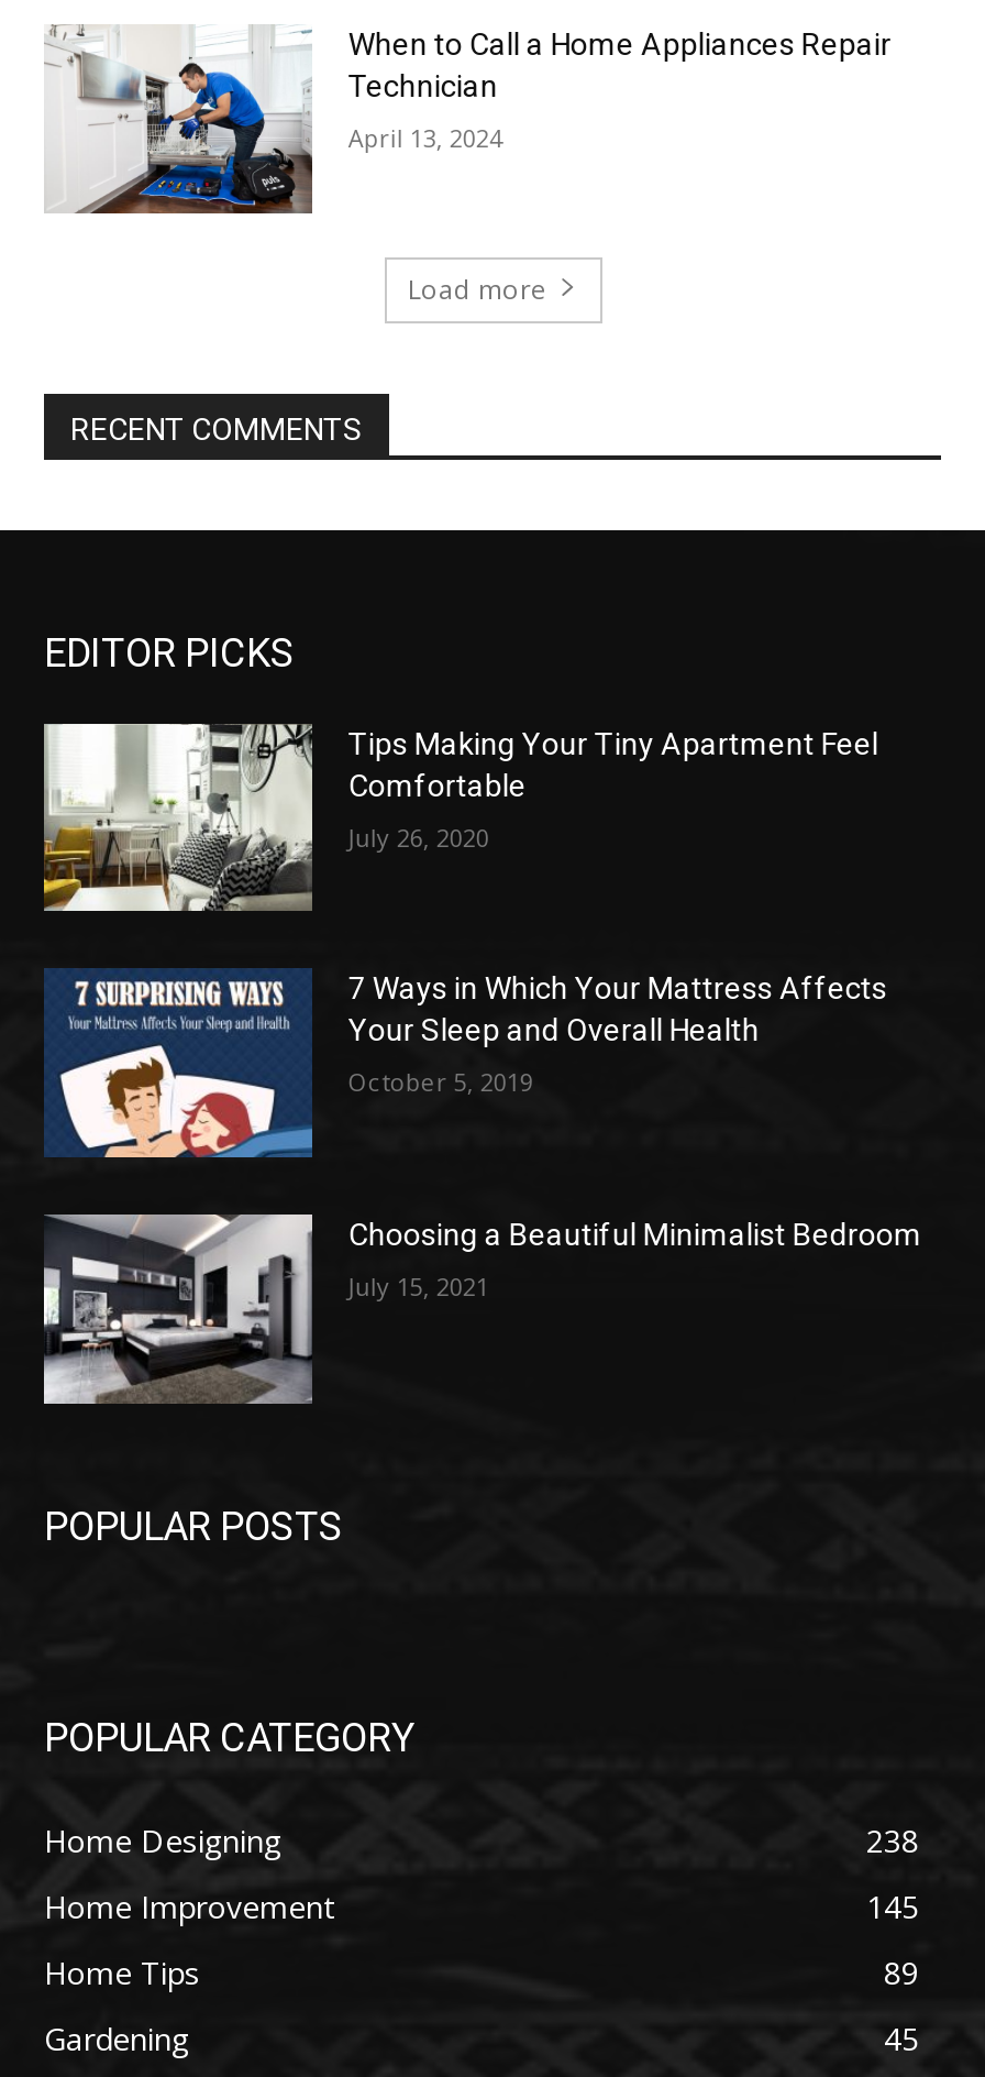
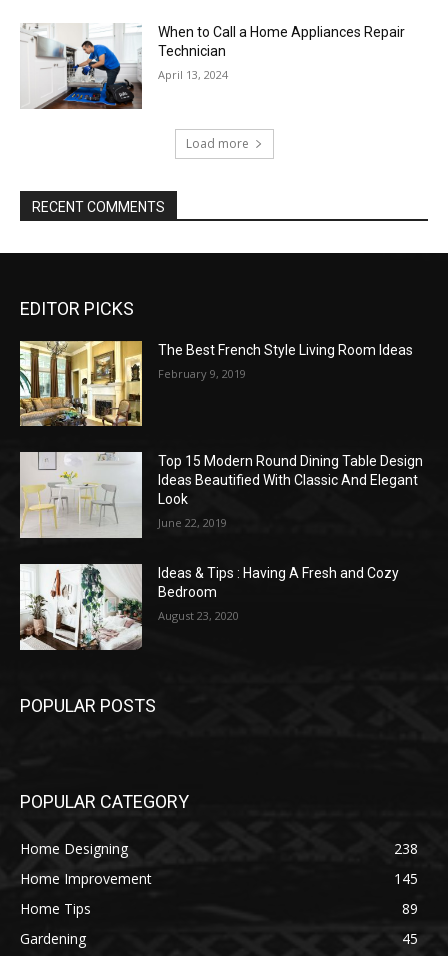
[42,722,878,913] [image] | Tips Making Your Tiny Apartment Feel | Comfortable -> [19,340,413,426] [image] | The Best French Style Living Room Ideas
[348,820,489,853] July 26, 2020 -> [158,366,246,381] February 9, 2019
[44,968,887,1160] [image] | 7 Ways in Which Your Mattress Affects | Your Sleep and Overall Health -> [19,451,423,539] [image] | Top 15 Modern Round Dining Table Design | Ideas Beautified With Classic And Elegant | Look
[348,1066,533,1099] October 5, 2019 -> [158,515,227,530] June 22, 2019
[42,1215,922,1404] [image] | Choosing a Beautiful Minimalist Bedroom -> [19,564,399,650] [image] | Ideas & Tips : Having A Fresh and Cozy | Bedroom
[348,1270,489,1303] July 15, 2021 -> [158,608,239,623] August 23, 2020

